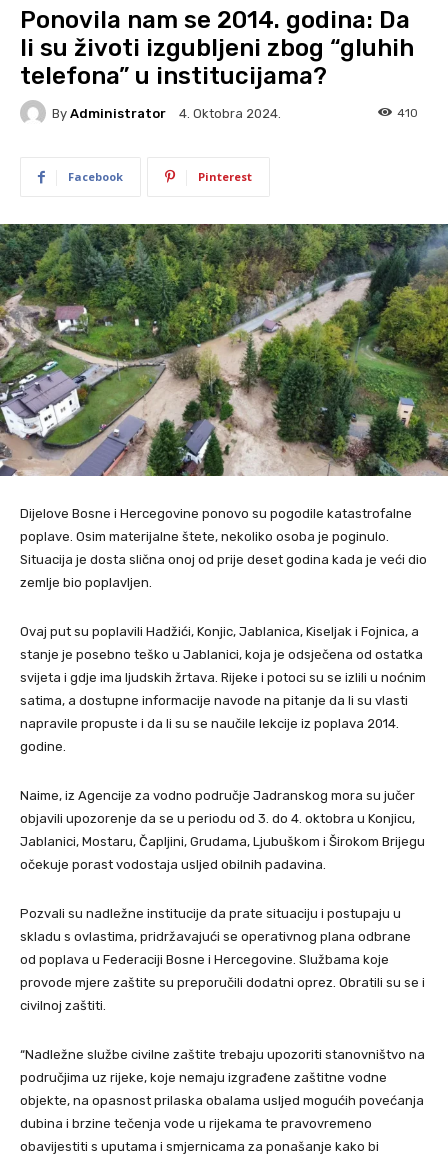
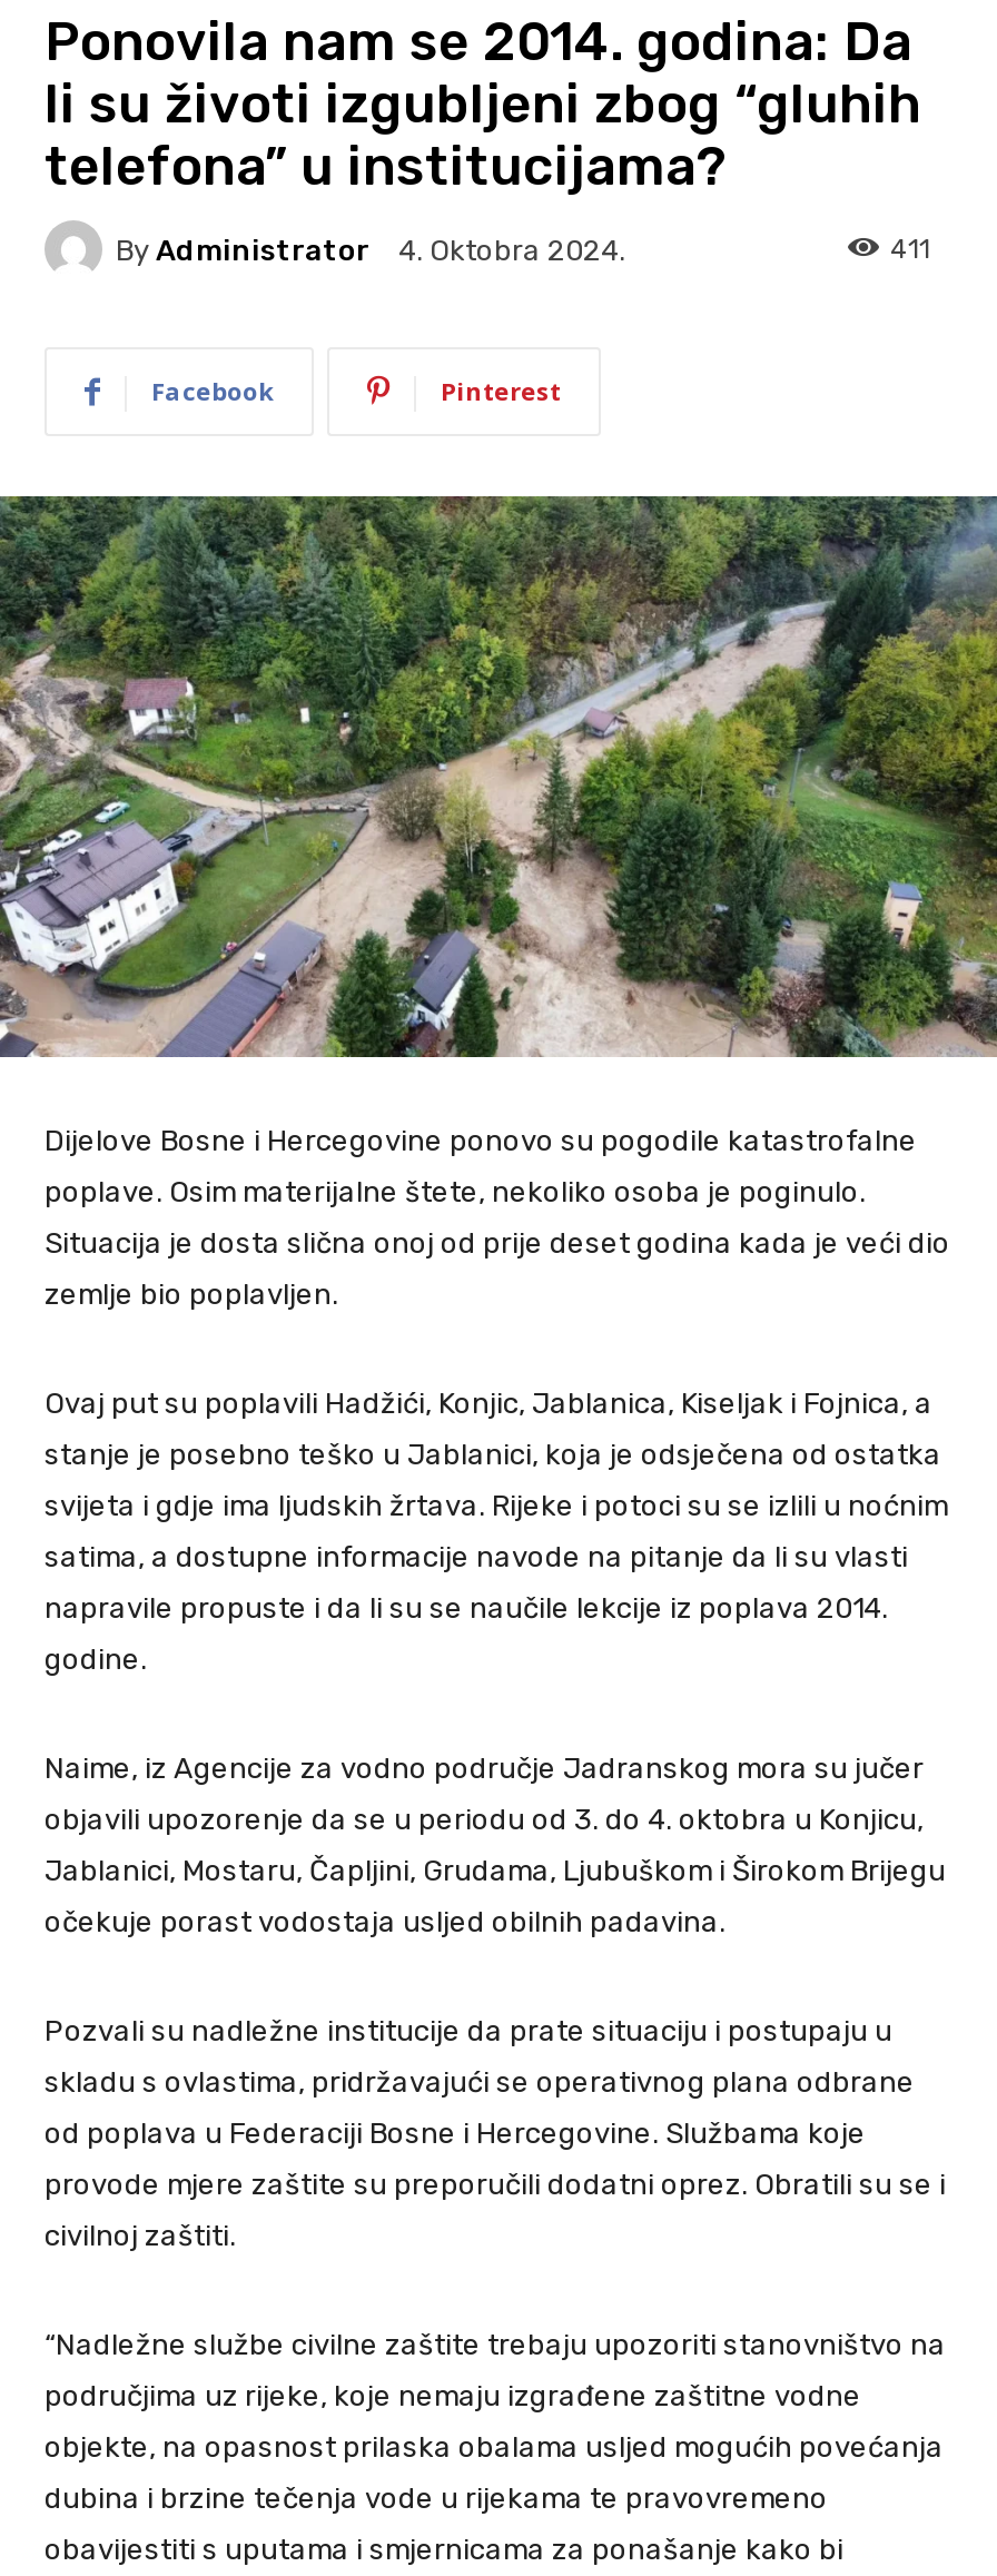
[397,106,418,120] 410 -> [890,233,930,265] 411

